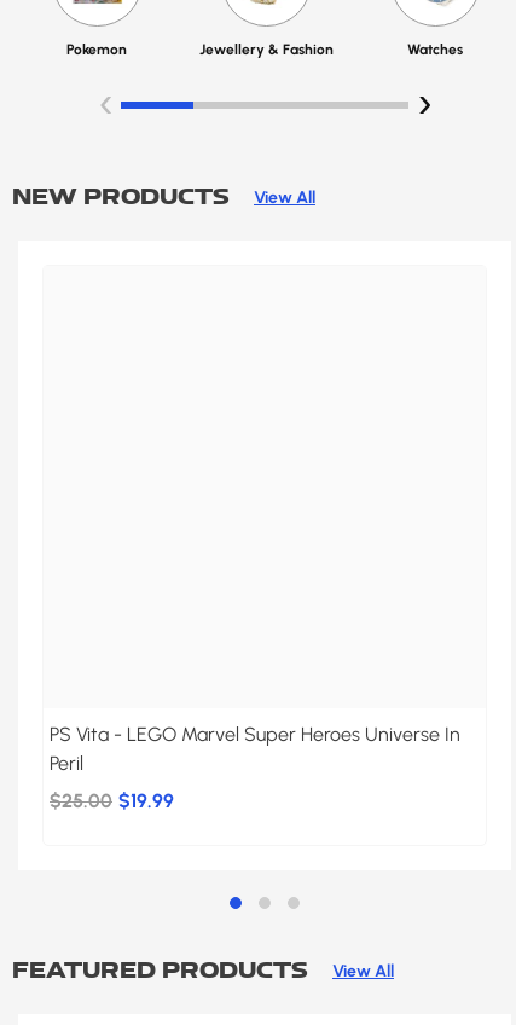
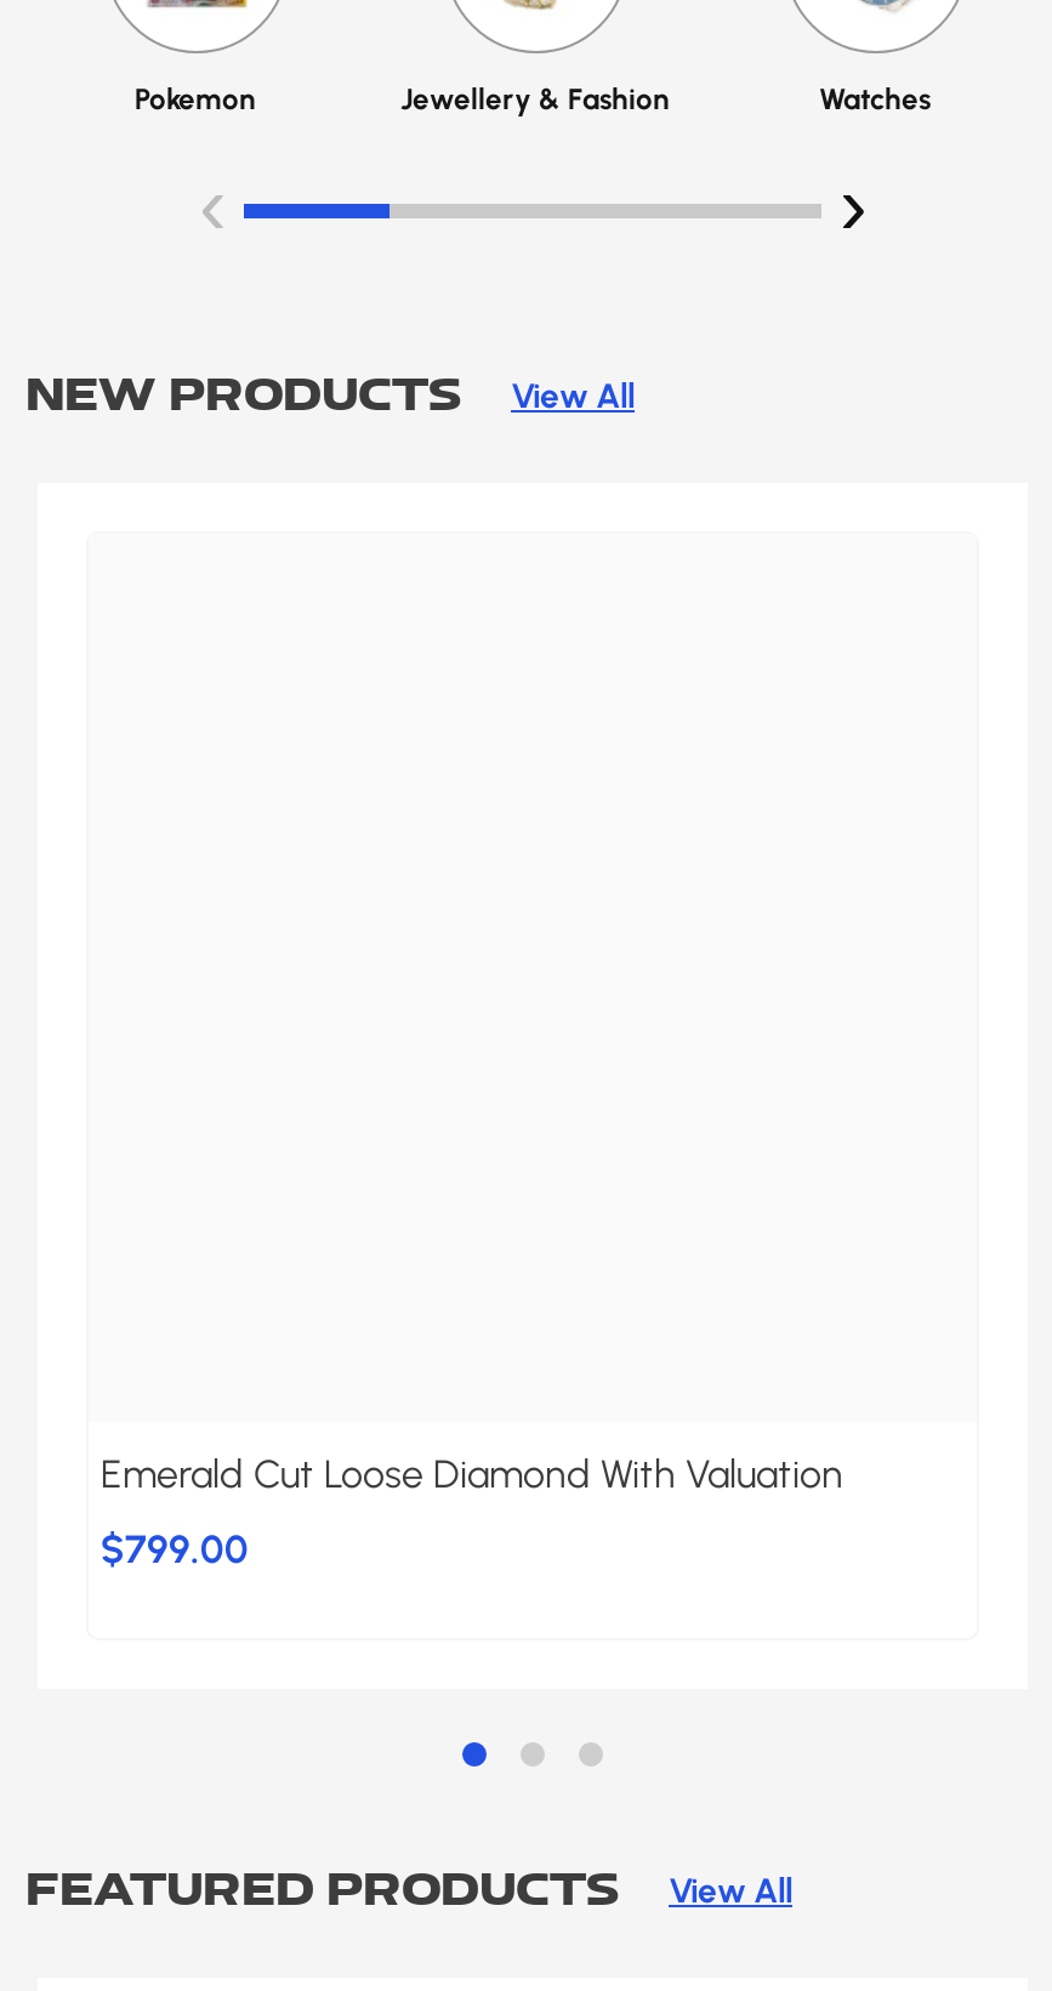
[50,722,460,774] PS Vita - LEGO Marvel Super Heroes Universe In | Peril -> [101,1450,843,1496] Emerald Cut Loose Diamond With Valuation
[50,789,174,812] $25.00 $19.99 -> [101,1525,249,1571] $799.00

